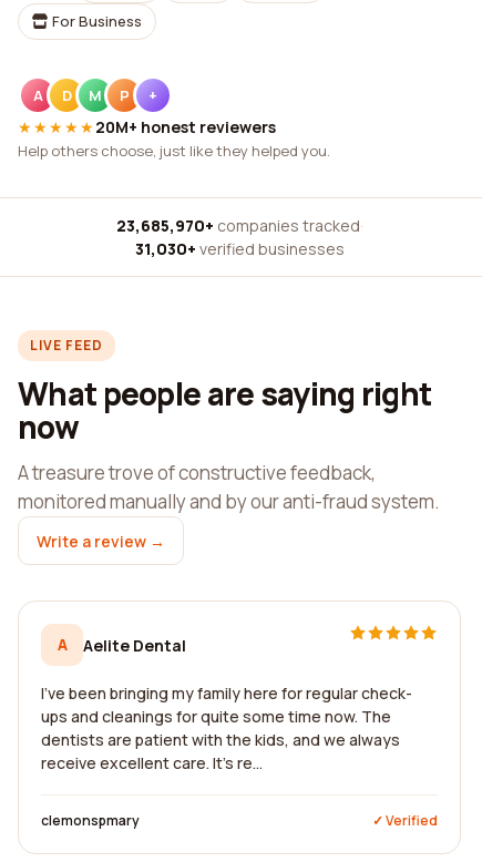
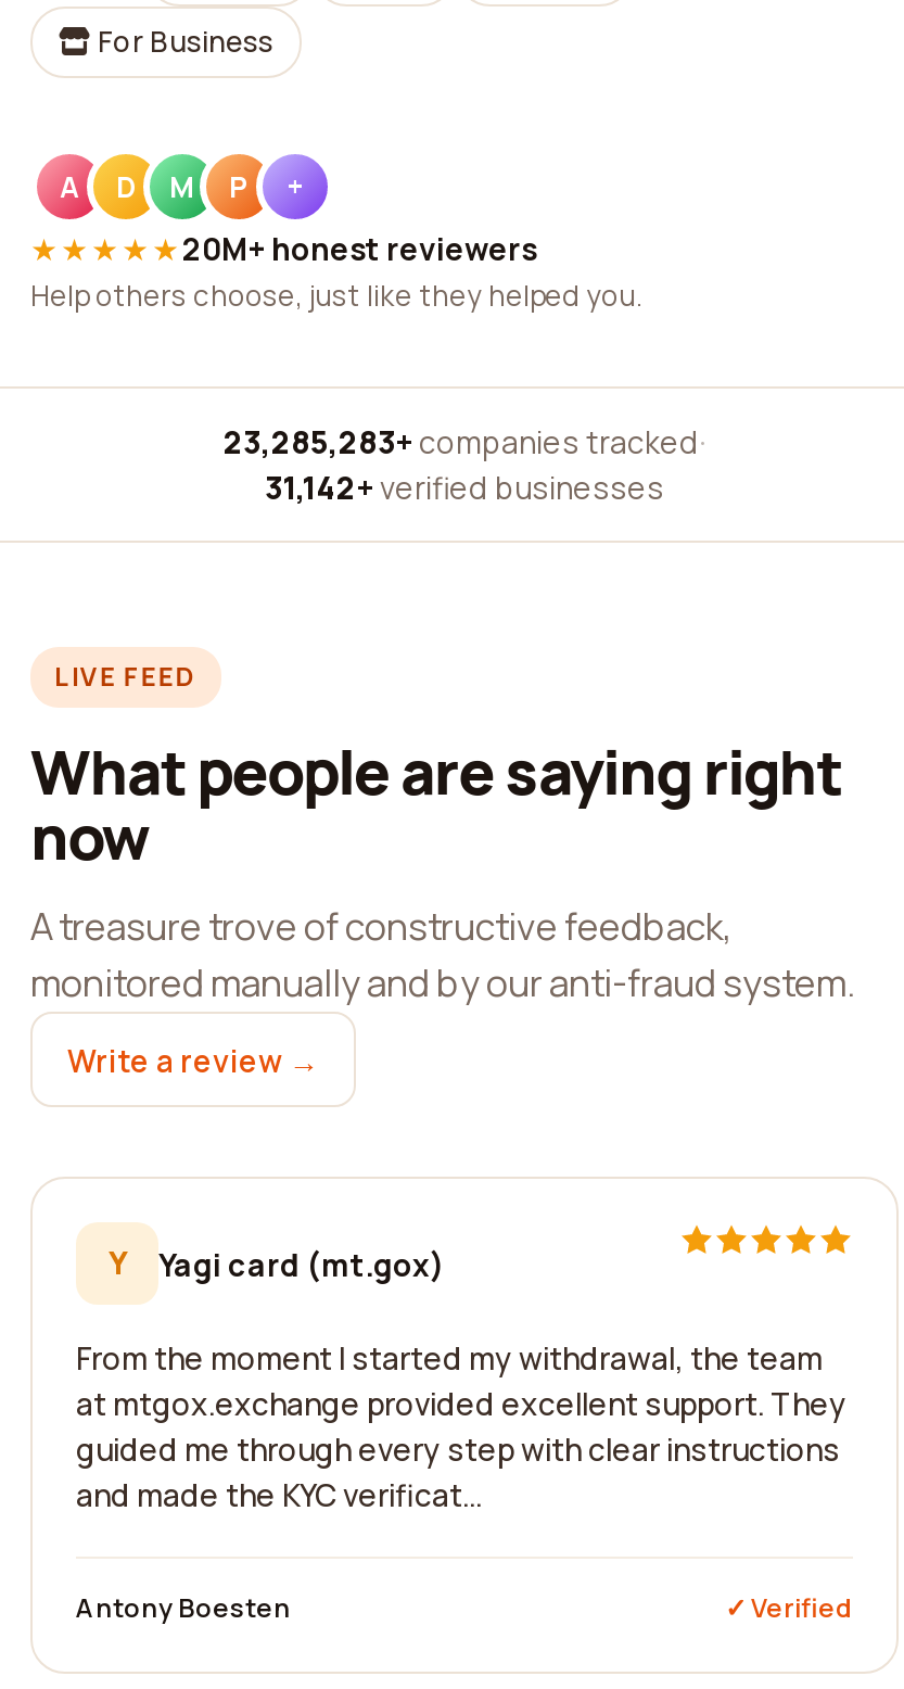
[116,215,363,236] 23,685,970+ companies tracked · -> [224,421,705,462] 23,285,283+ companies tracked ·
[135,238,344,259] 31,030+ verified businesses -> [265,467,664,508] 31,142+ verified businesses
[57,634,186,655] A | Aelite Dental -> [109,1242,445,1284] Y | Yagi card (mt.gox)
[41,683,412,773] I've been bringing my family here for regular check- | ups and cleanings for quite some time now. The | dentists are patient with the kids, and we always | receive excellent care. It's re... -> [76,1337,846,1515] From the moment I started my withdrawal, the team | at mtgox.exchange provided excellent support. They | guided me through every step with clear instructions | and made the KYC verificat...
[41,811,140,830] clemonspmary -> [76,1589,291,1626] Antony Boesten

